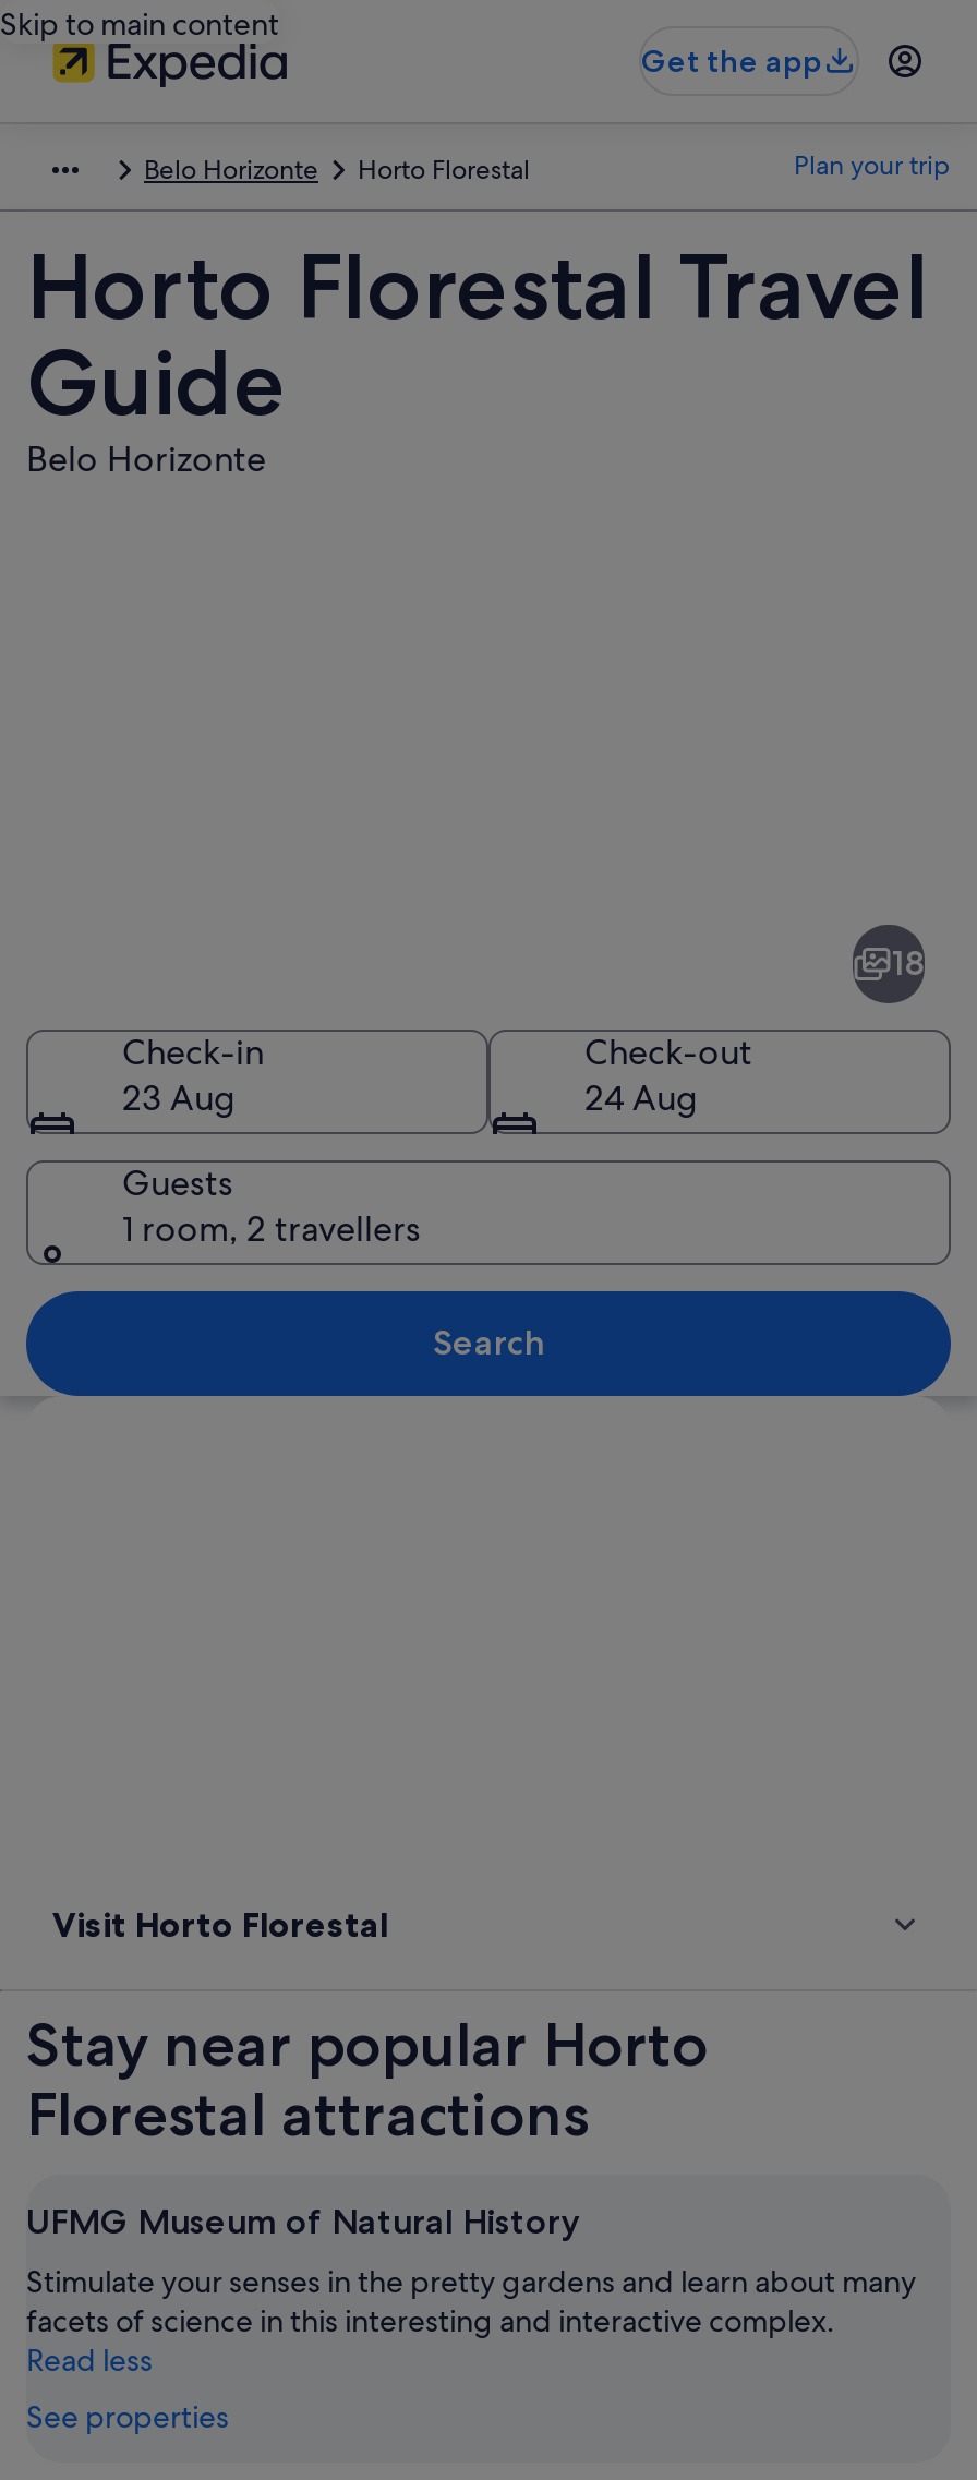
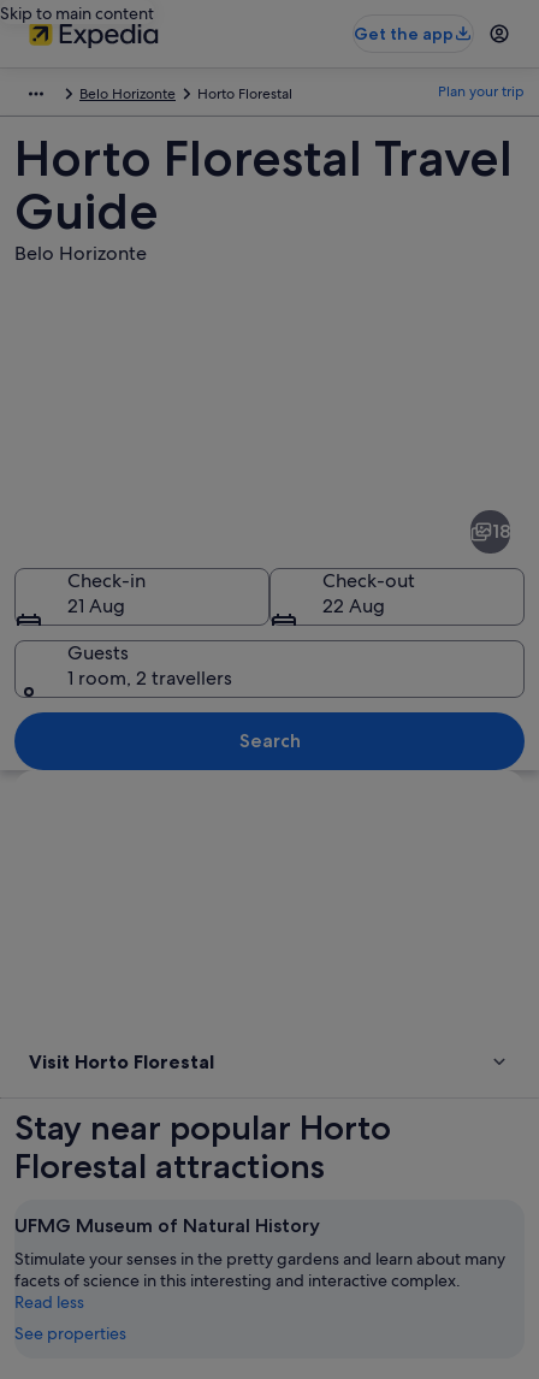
[122,1074,236,1120] 23 Aug -> [67,593,125,618] 21 Aug
[584,1074,698,1120] 24 Aug -> [322,593,385,618] 22 Aug

